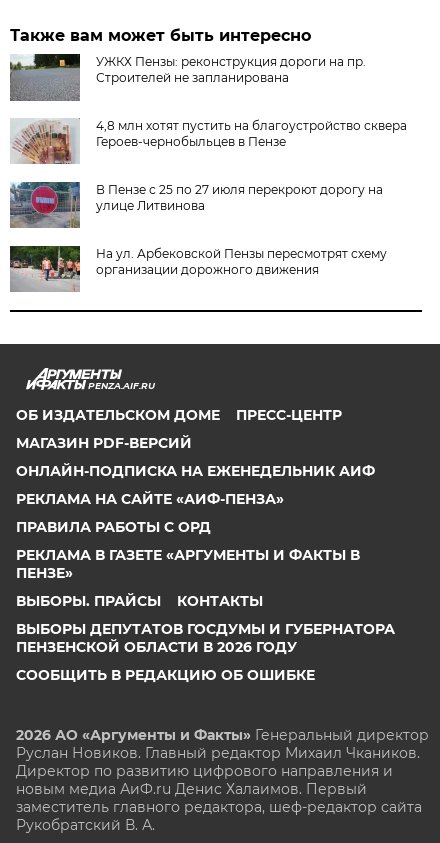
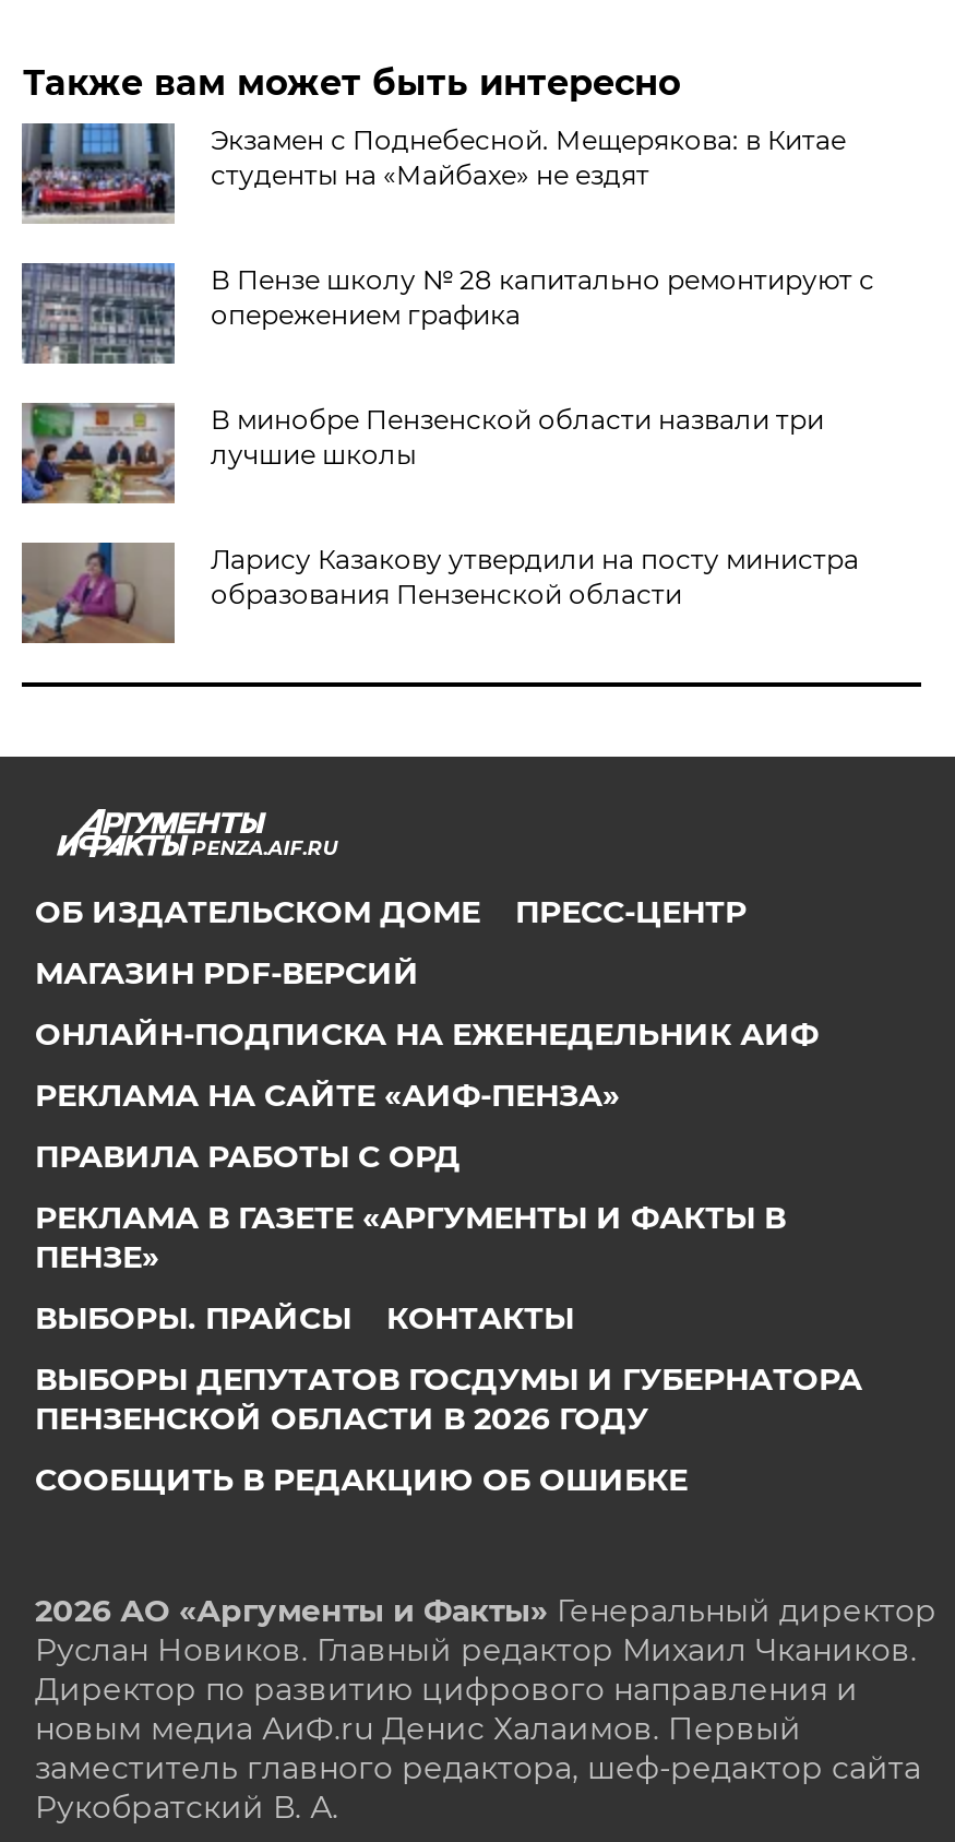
[9,53,366,102] [image] | УЖКХ Пензы: реконструкция дороги на пр. | Строителей не запланирована -> [20,121,846,224] [image] | Экзамен с Поднебесной. Мещерякова: в Китае | студенты на «Майбахе» не ездят
[11,118,407,165] [image] | 4,8 млн хотят пустить на благоустройство сквера | Героев-чернобыльцев в Пензе -> [20,261,874,366] [image] | В Пензе школу № 28 капитально ремонтируют с | опережением графика
[9,181,383,228] [image] | В Пензе с 25 по 27 июля перекроют дорогу на | улице Литвинова -> [20,401,824,506] [image] | В минобре Пензенской области назвали три | лучшие школы
[9,245,387,292] [image] | На ул. Арбековской Пензы пересмотрят схему | организации дорожного движения -> [20,540,859,645] [image] | Ларису Казакову утвердили на посту министра | образования Пензенской области

